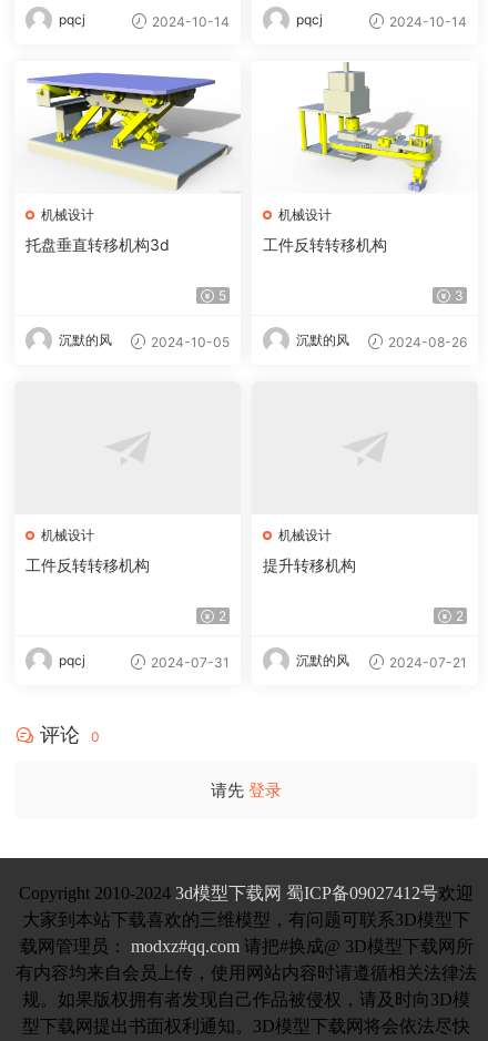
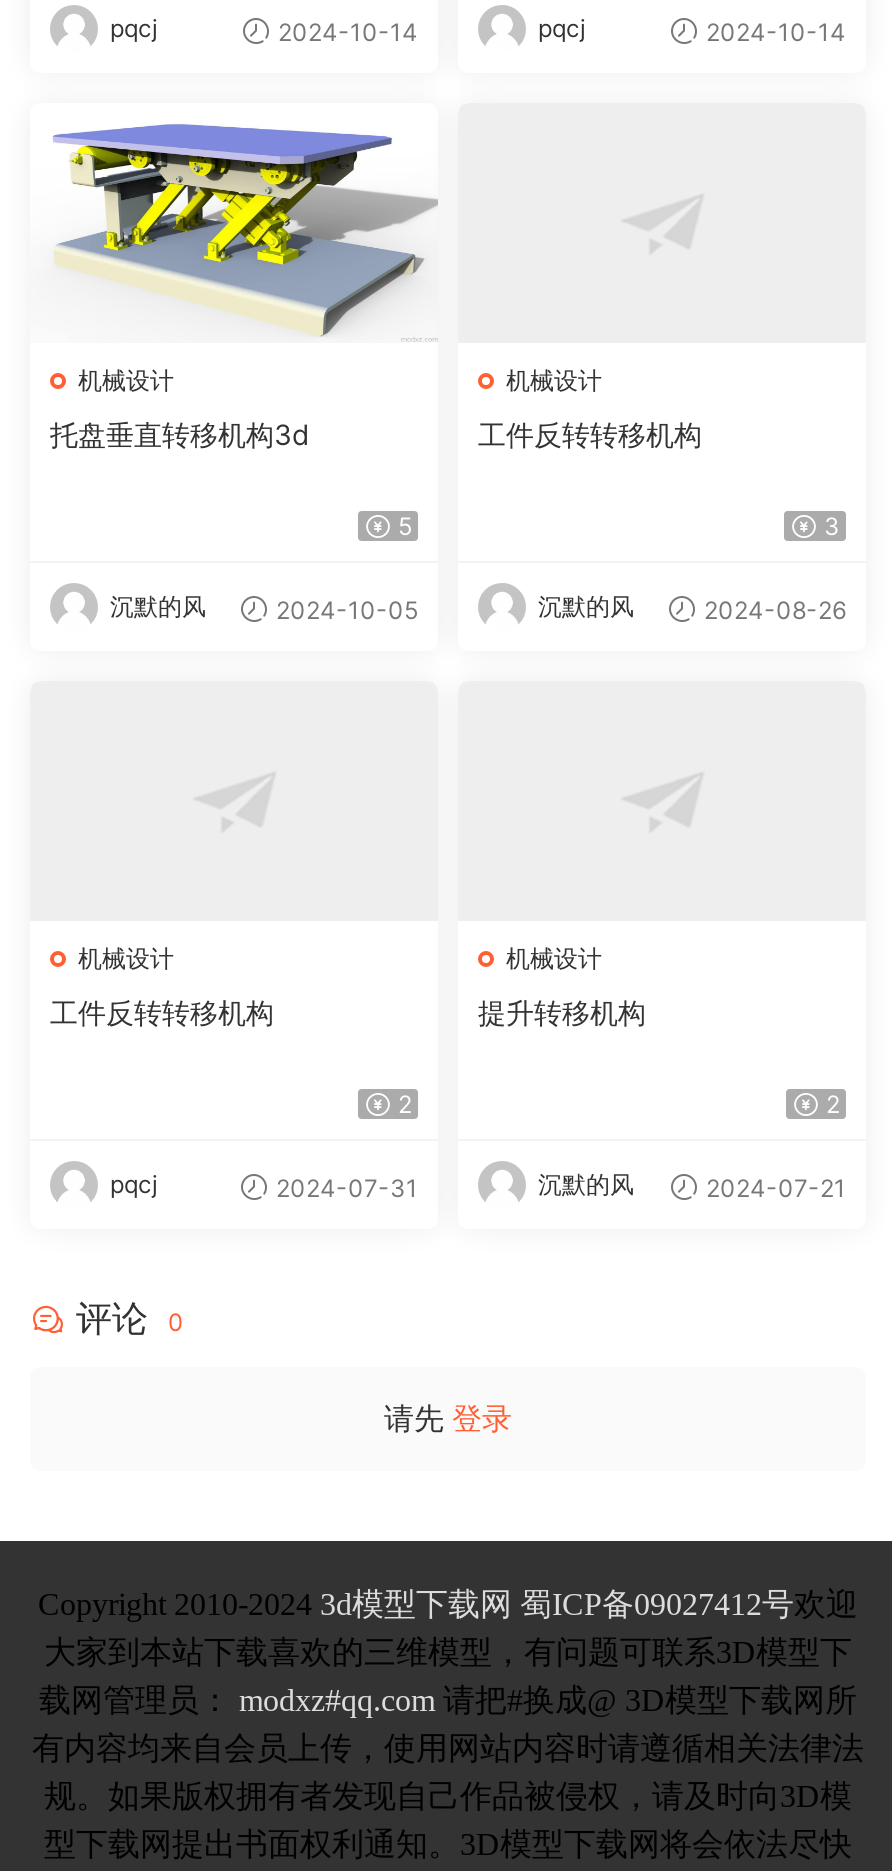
[298,62,441,192] [image] -> none

